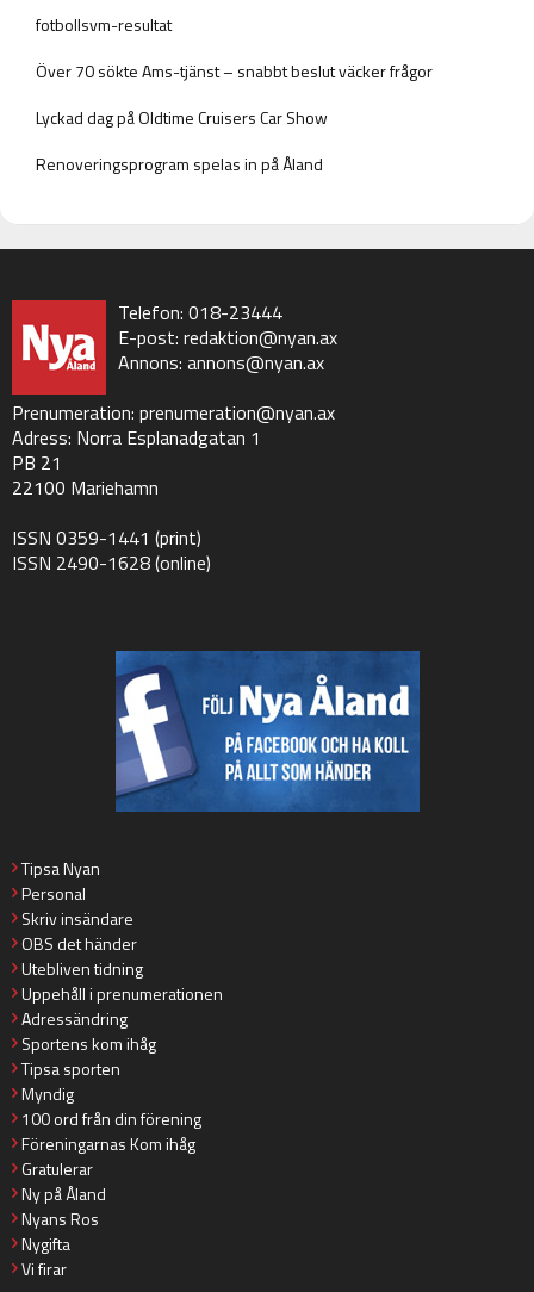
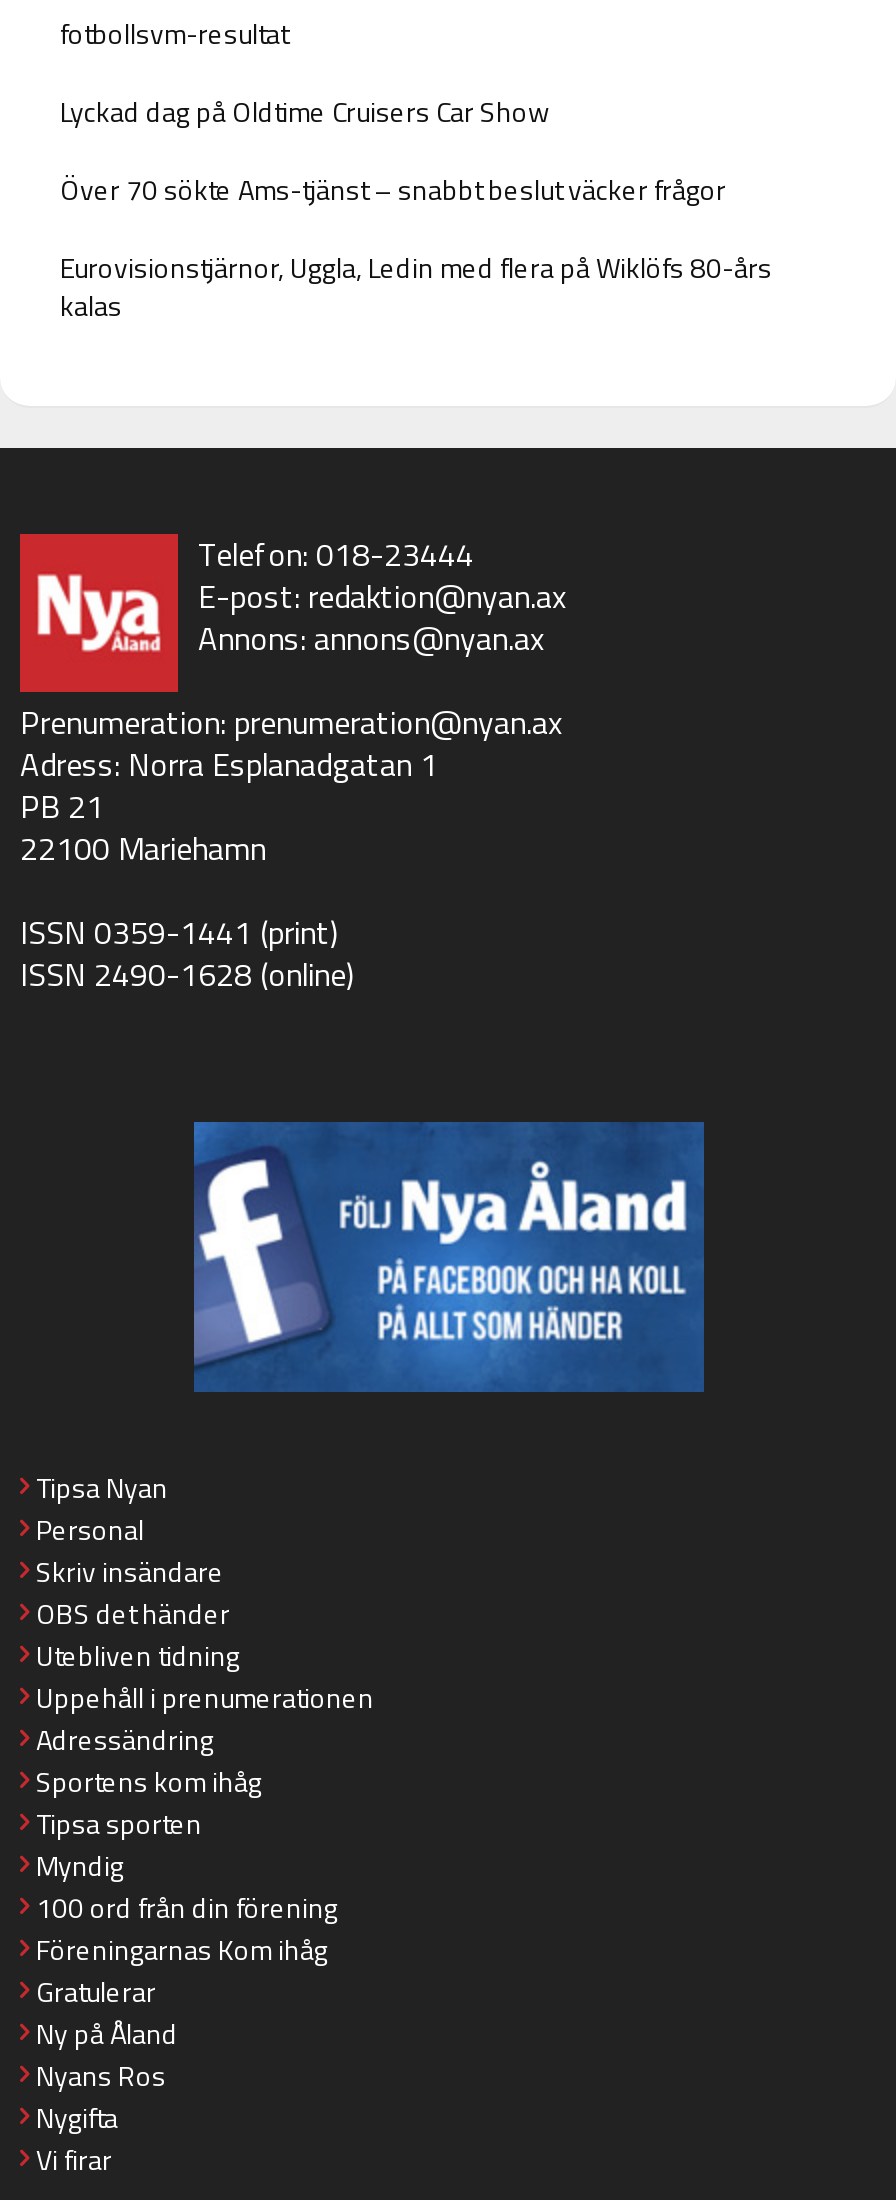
moved [36,59,433,84] -> [60,169,726,211]: Över 70 sökte Ams-tjänst – snabbt beslut väcker frågor
moved [36,105,328,130] -> [60,91,550,133]: Lyckad dag på Oldtime Cruisers Car Show
[36,152,323,177] Renoveringsprogram spelas in på Åland -> [60,247,772,327] Eurovisionstjärnor, Uggla, Ledin med flera på Wiklöfs 80-års | kalas

